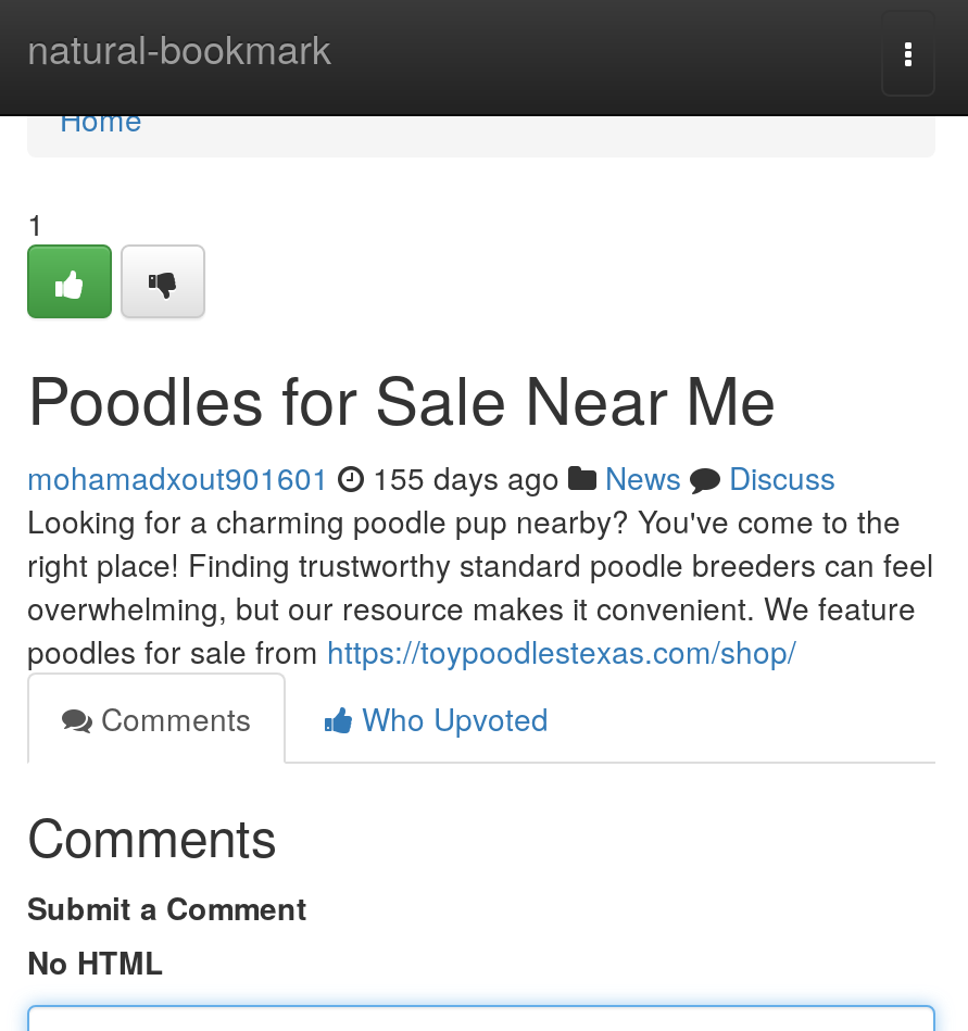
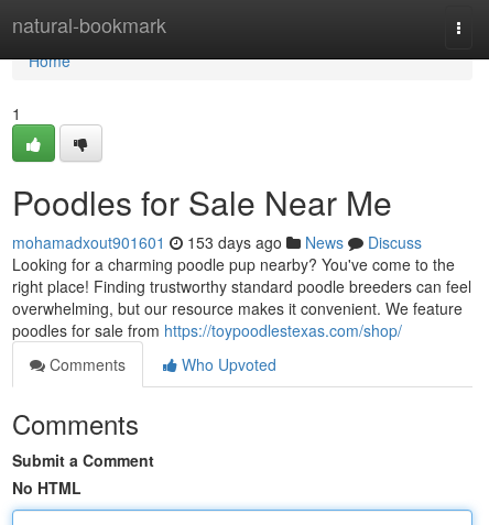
[27,455,835,499] mohamadxout901601 155 days ago News Discuss -> [12,231,422,253] mohamadxout901601 153 days ago News Discuss

